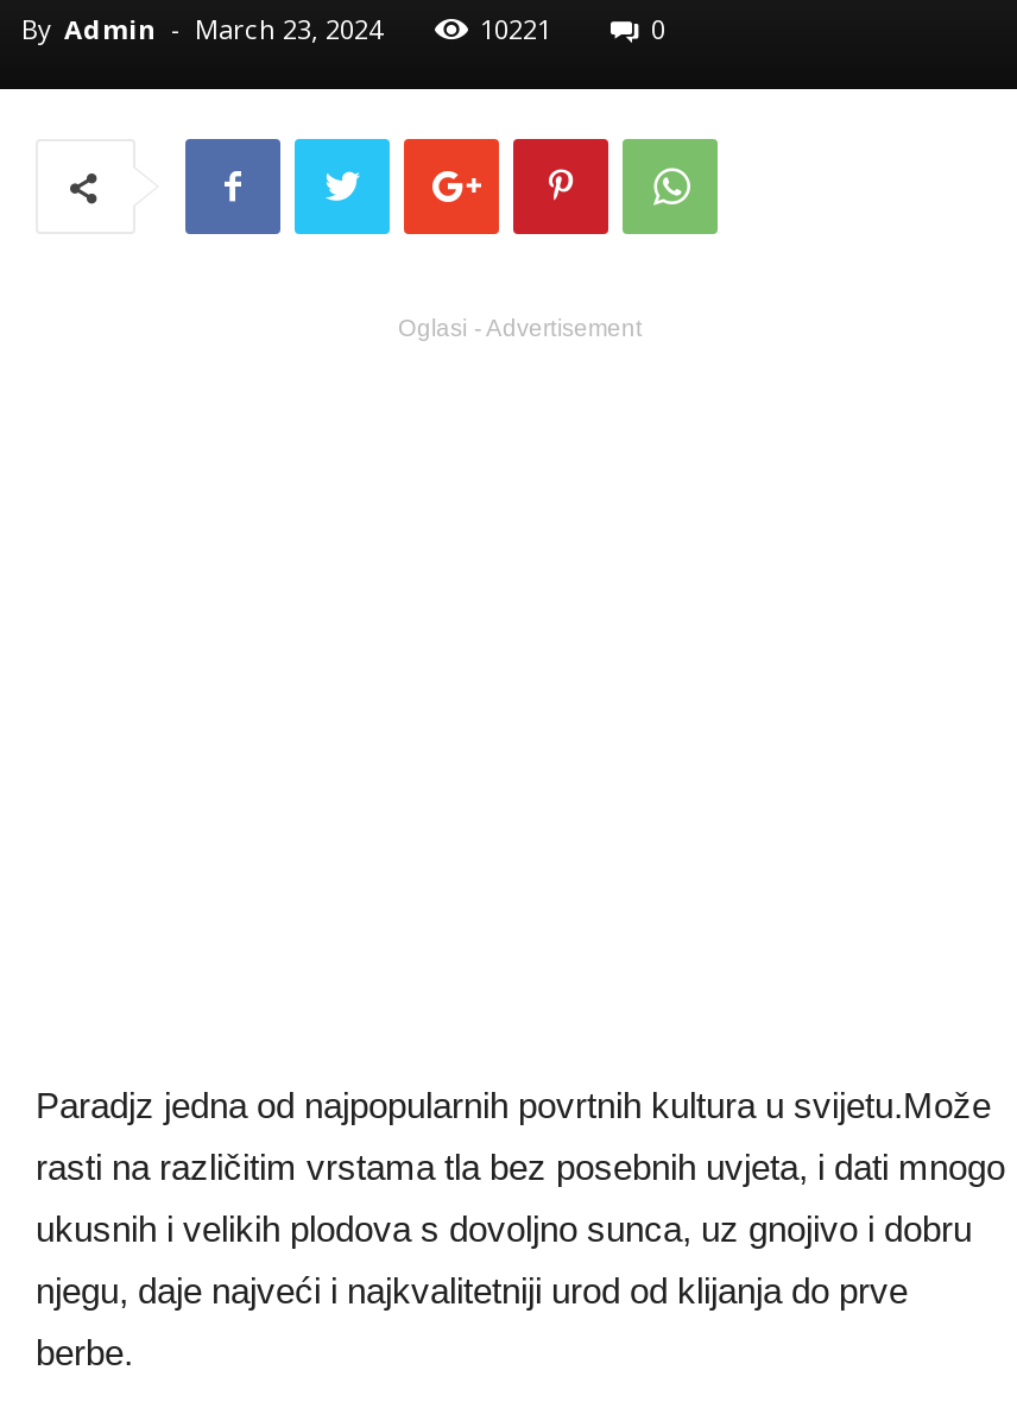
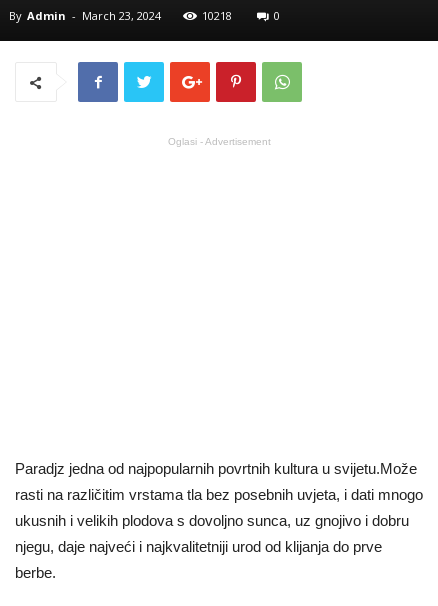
[480,11,551,46] 10221 -> [202,8,232,23] 10218

